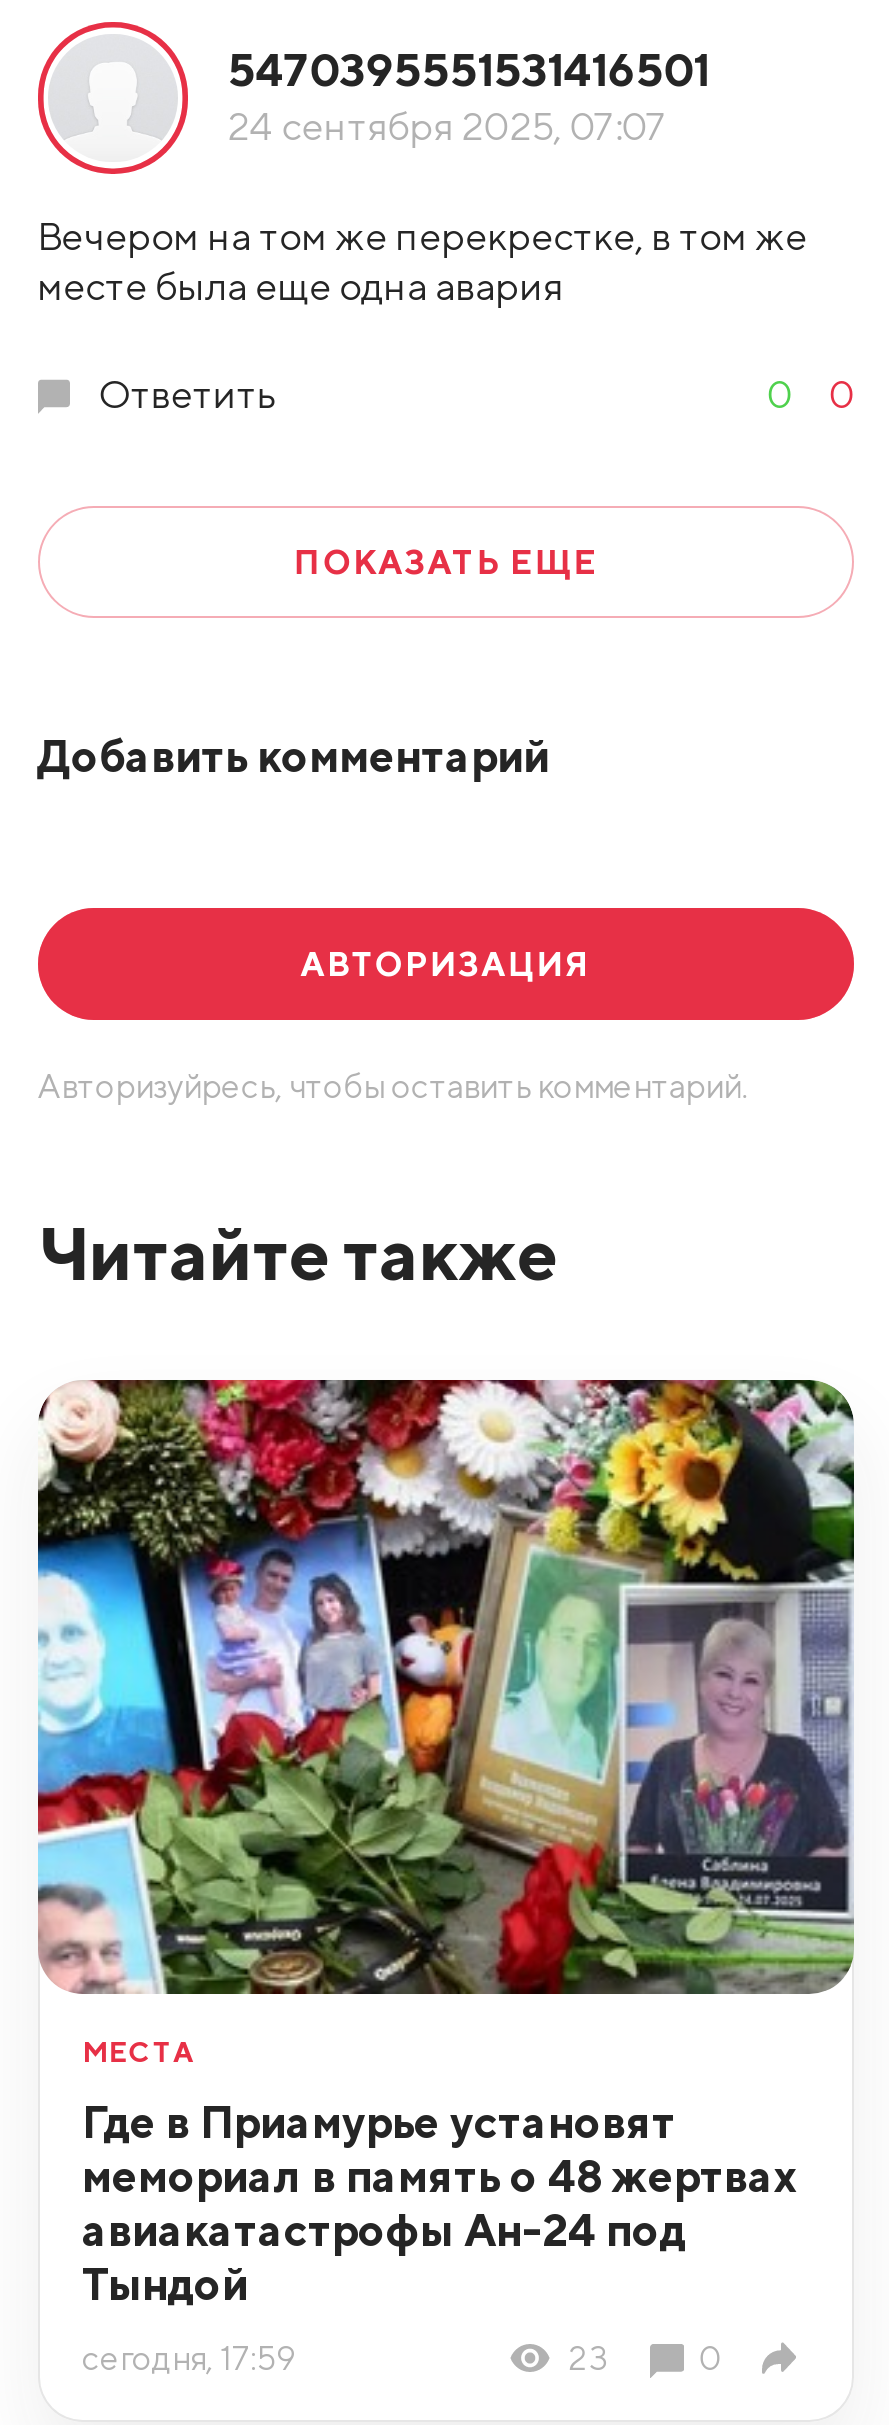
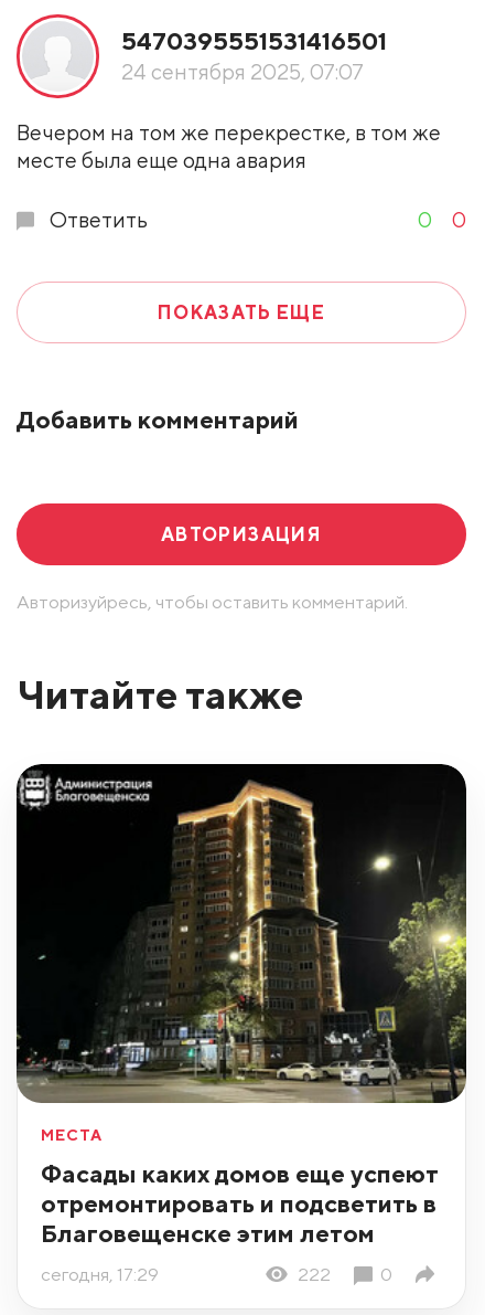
[36,1378,856,1996] [image] -> [15,763,467,1104] [image]
[82,2094,796,2310] Где в Приамурье установят | мемориал в память о 48 жертвах | авиакатастрофы Ан-24 под | Тындой -> [41,1158,439,1248] Фасады каких домов еще успеют | отремонтировать и подсветить в | Благовещенске этим летом
[82,2338,609,2378] сегодня, 17:59 | 23 -> [41,1263,331,1285] сегодня, 17:29 | 222

